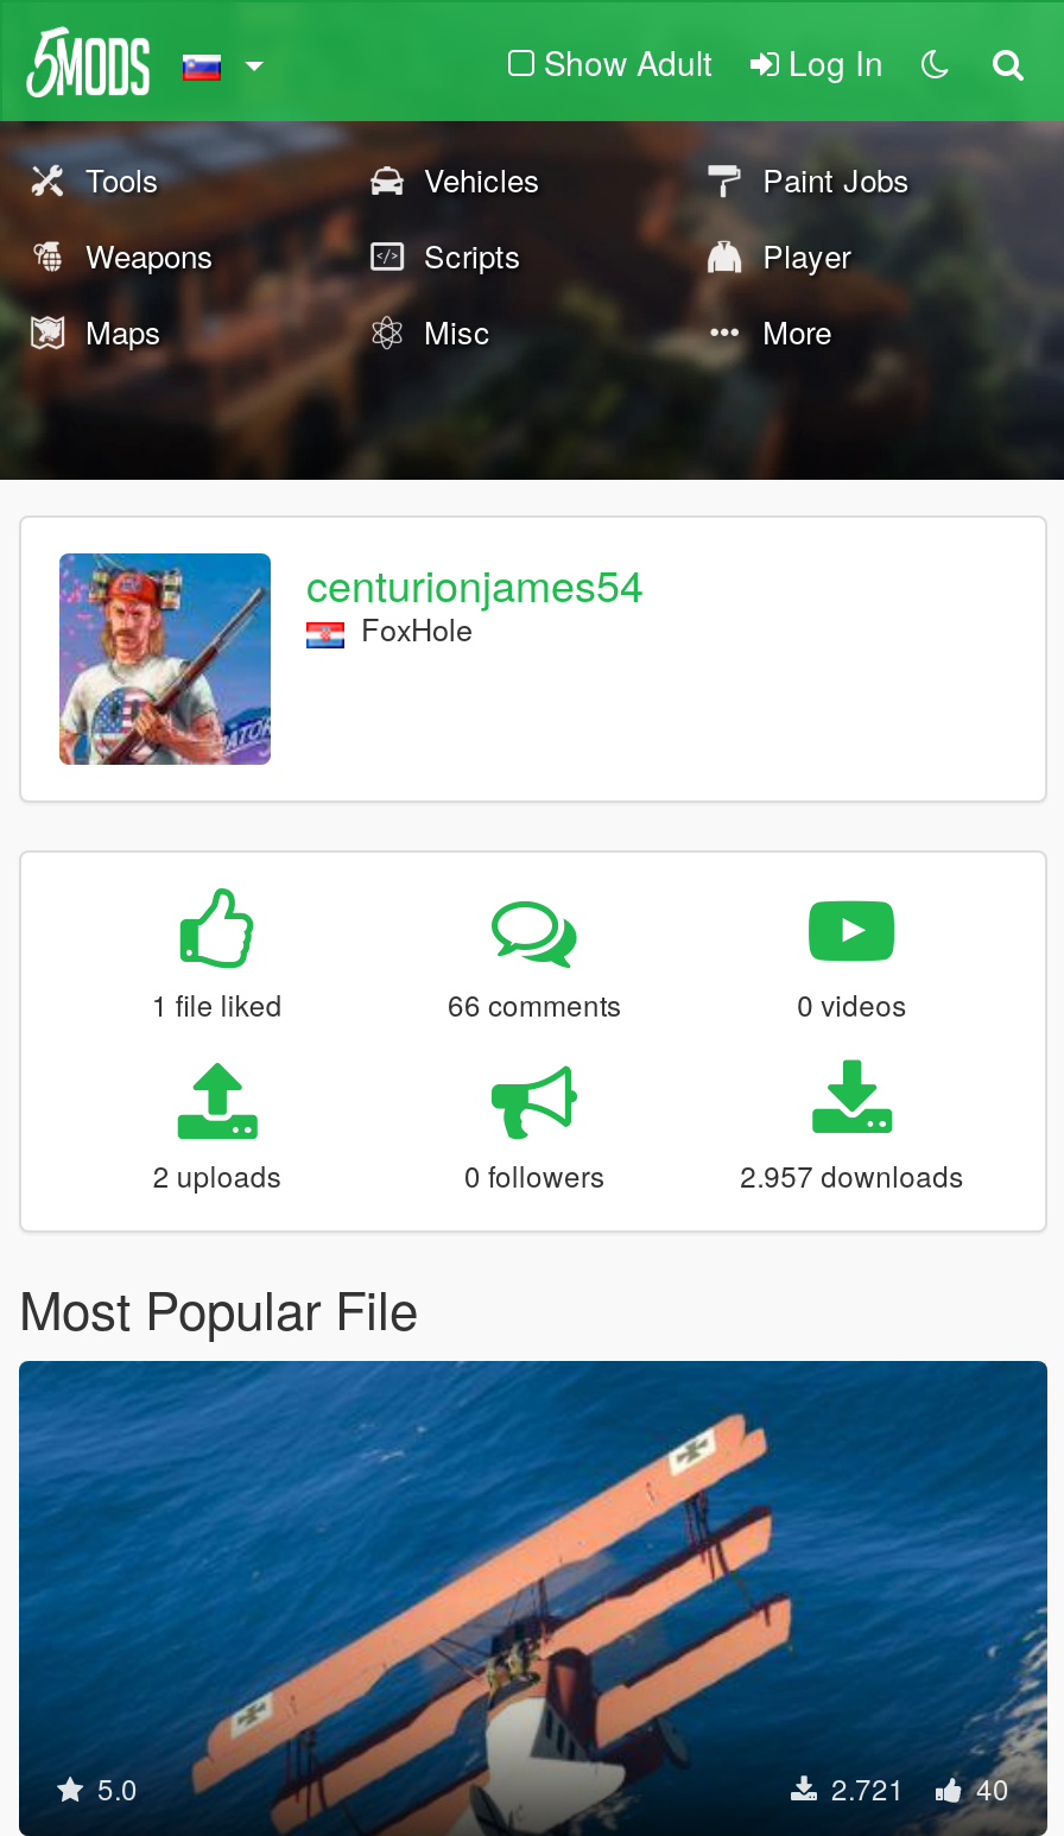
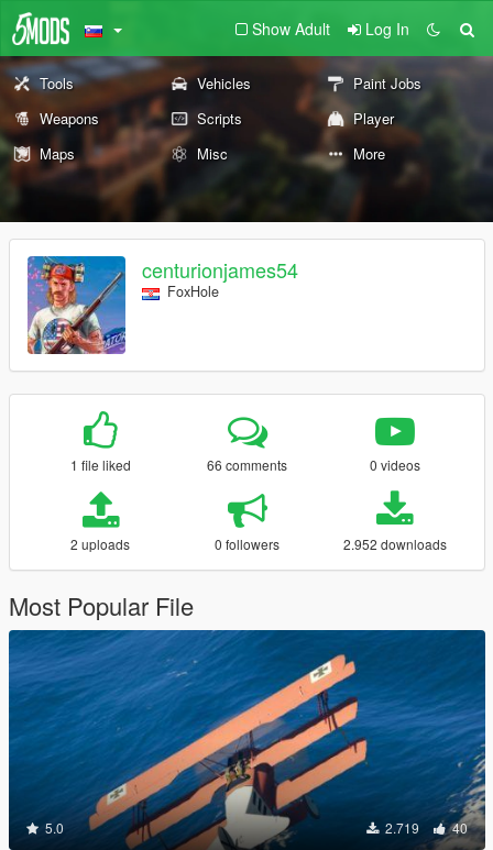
[740,1154,963,1195] 2.957 downloads -> [343,534,446,553] 2.952 downloads
[824,1767,1009,1807] 2.721 40 -> [382,818,468,837] 2.719 40

